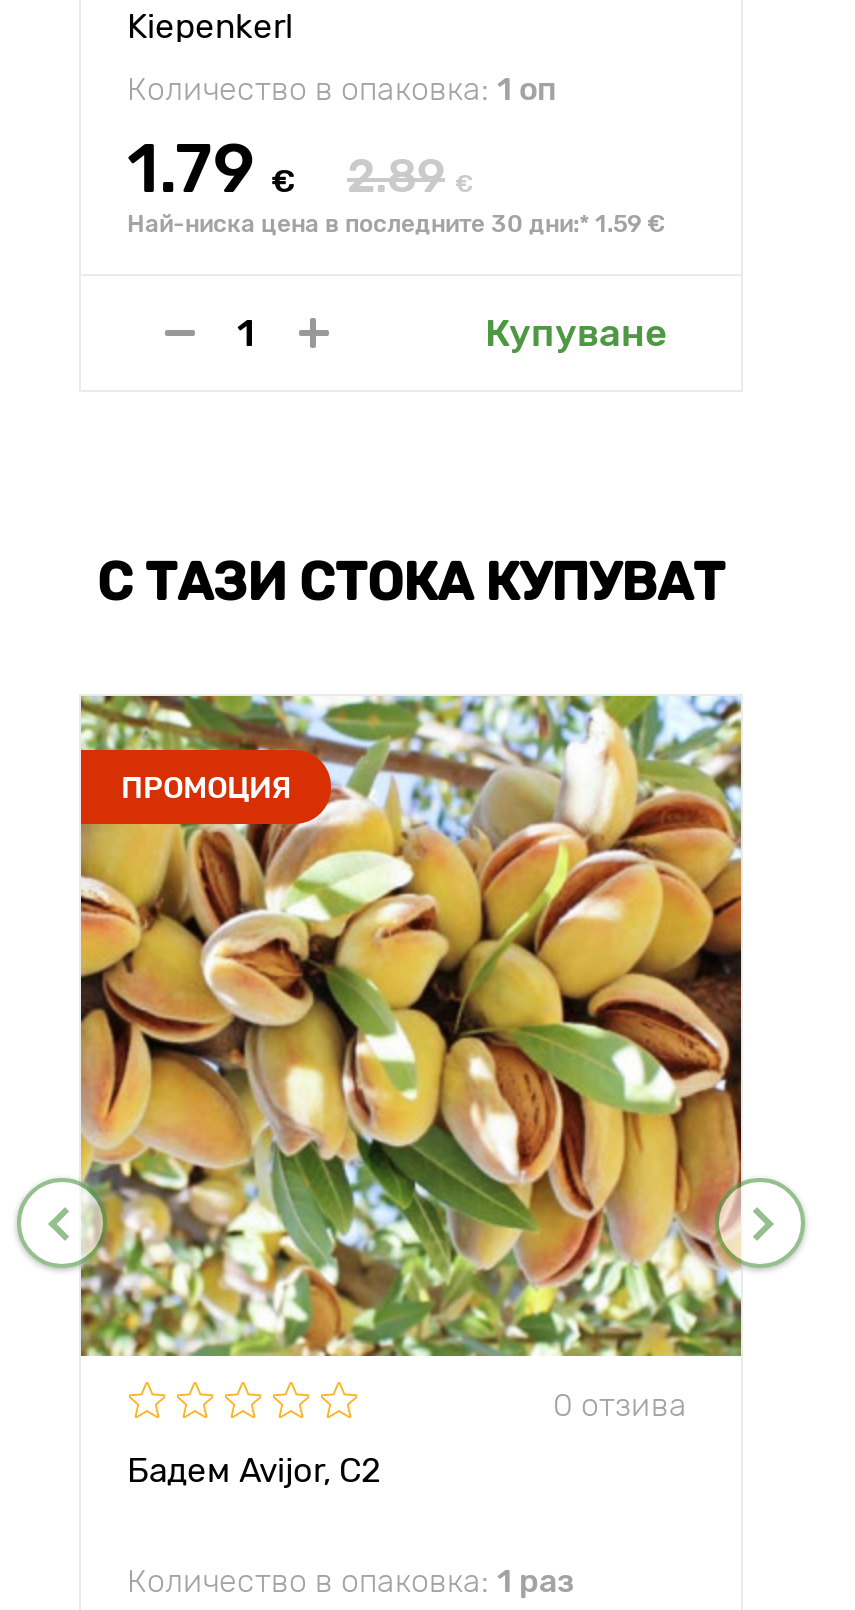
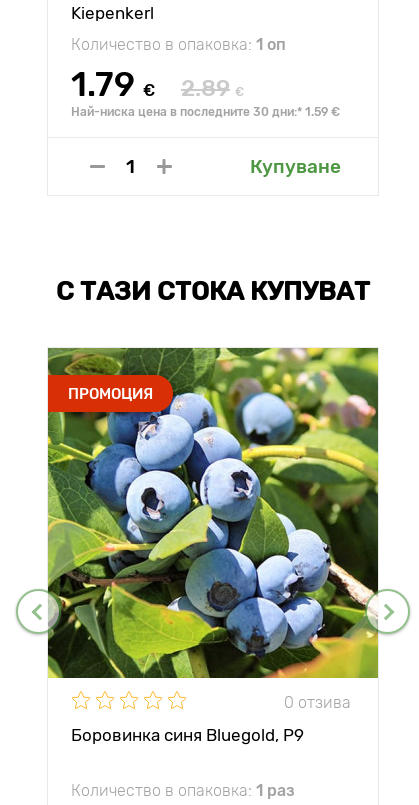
[79,694,743,1358] [image] -> [47,347,379,679] [image]
[127,1450,381,1490] Бадем Avijor, С2 -> [71,725,304,745] Боровинка синя Bluegold, P9

